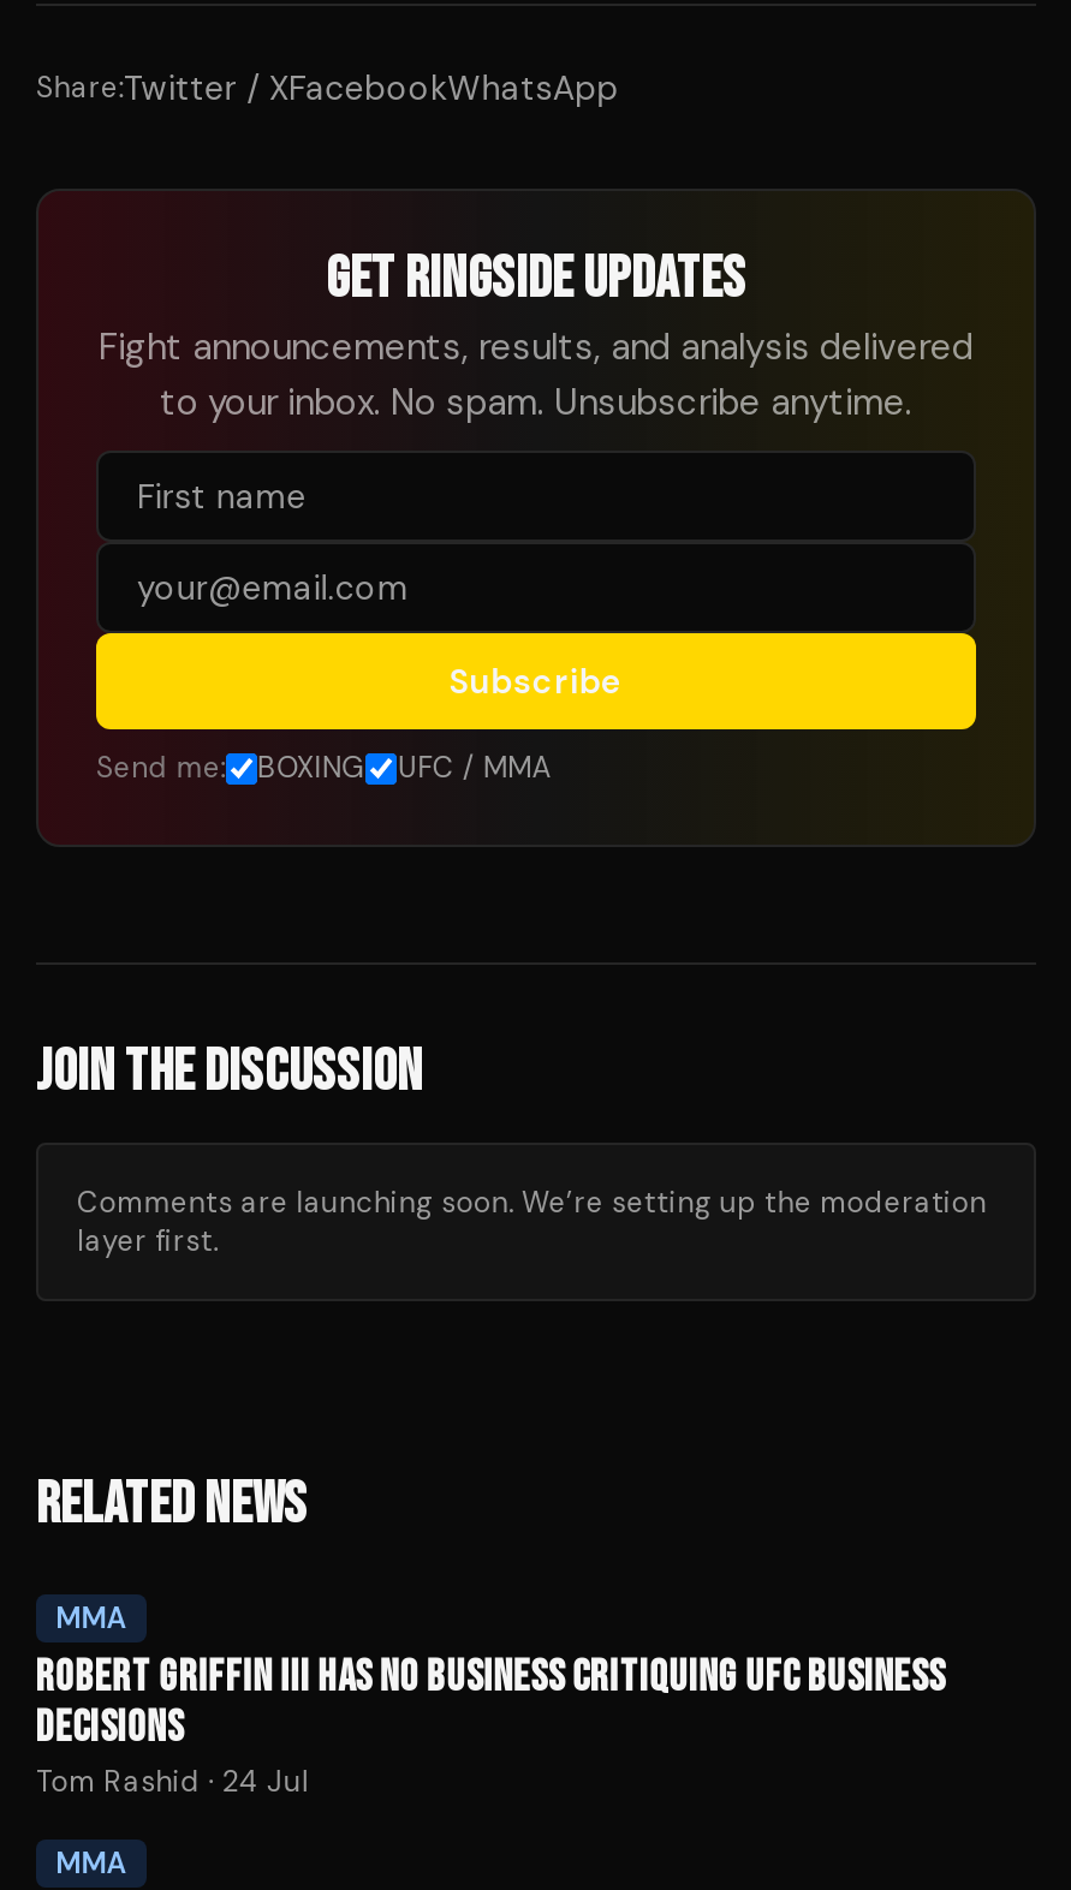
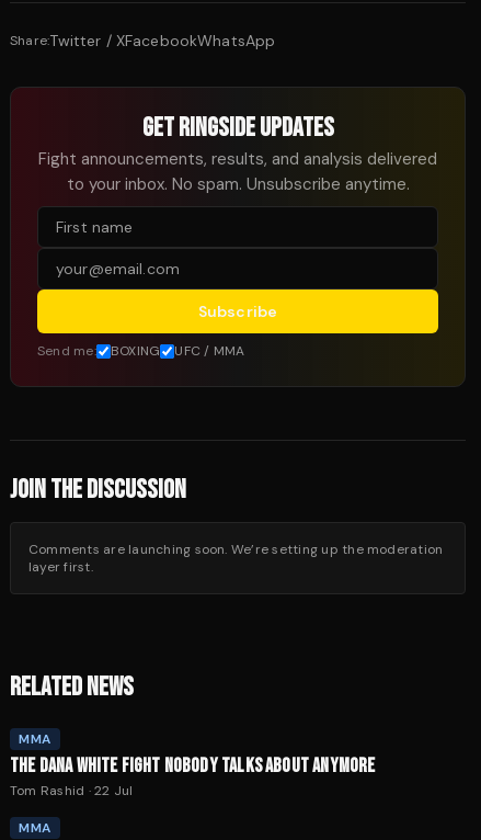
[36,1652,946,1801] ROBERT GRIFFIN III HAS NO BUSINESS CRITIQUING UFC BUSINESS | DECISIONS | Tom Rashid · 24 Jul -> [10,754,375,799] THE DANA WHITE FIGHT NOBODY TALKS ABOUT ANYMORE | Tom Rashid · 22 Jul

